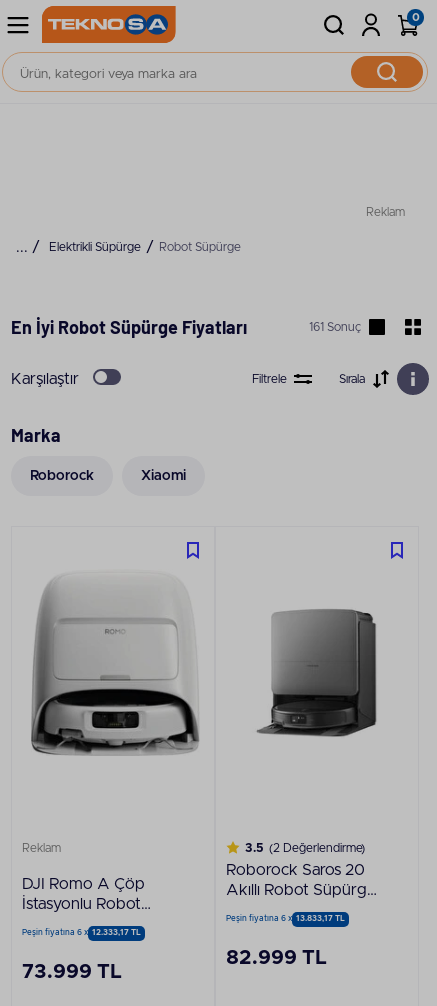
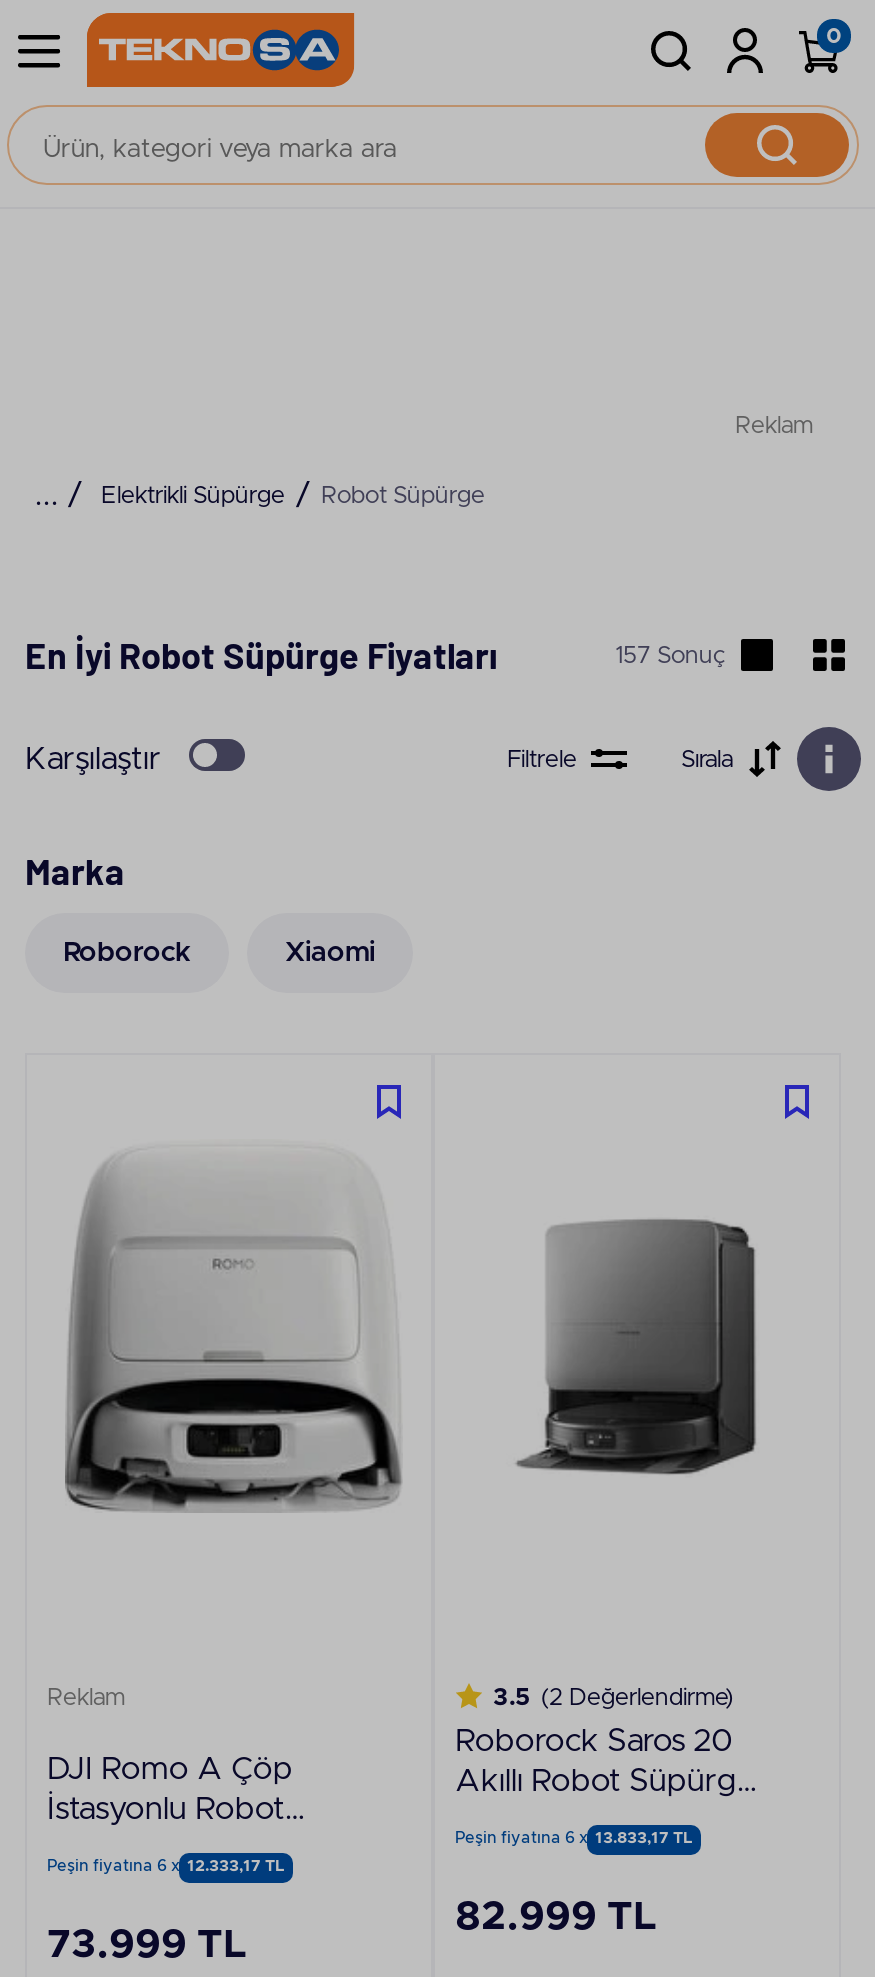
[309,320,361,332] 161 Sonuç -> [615,642,725,666] 157 Sonuç

